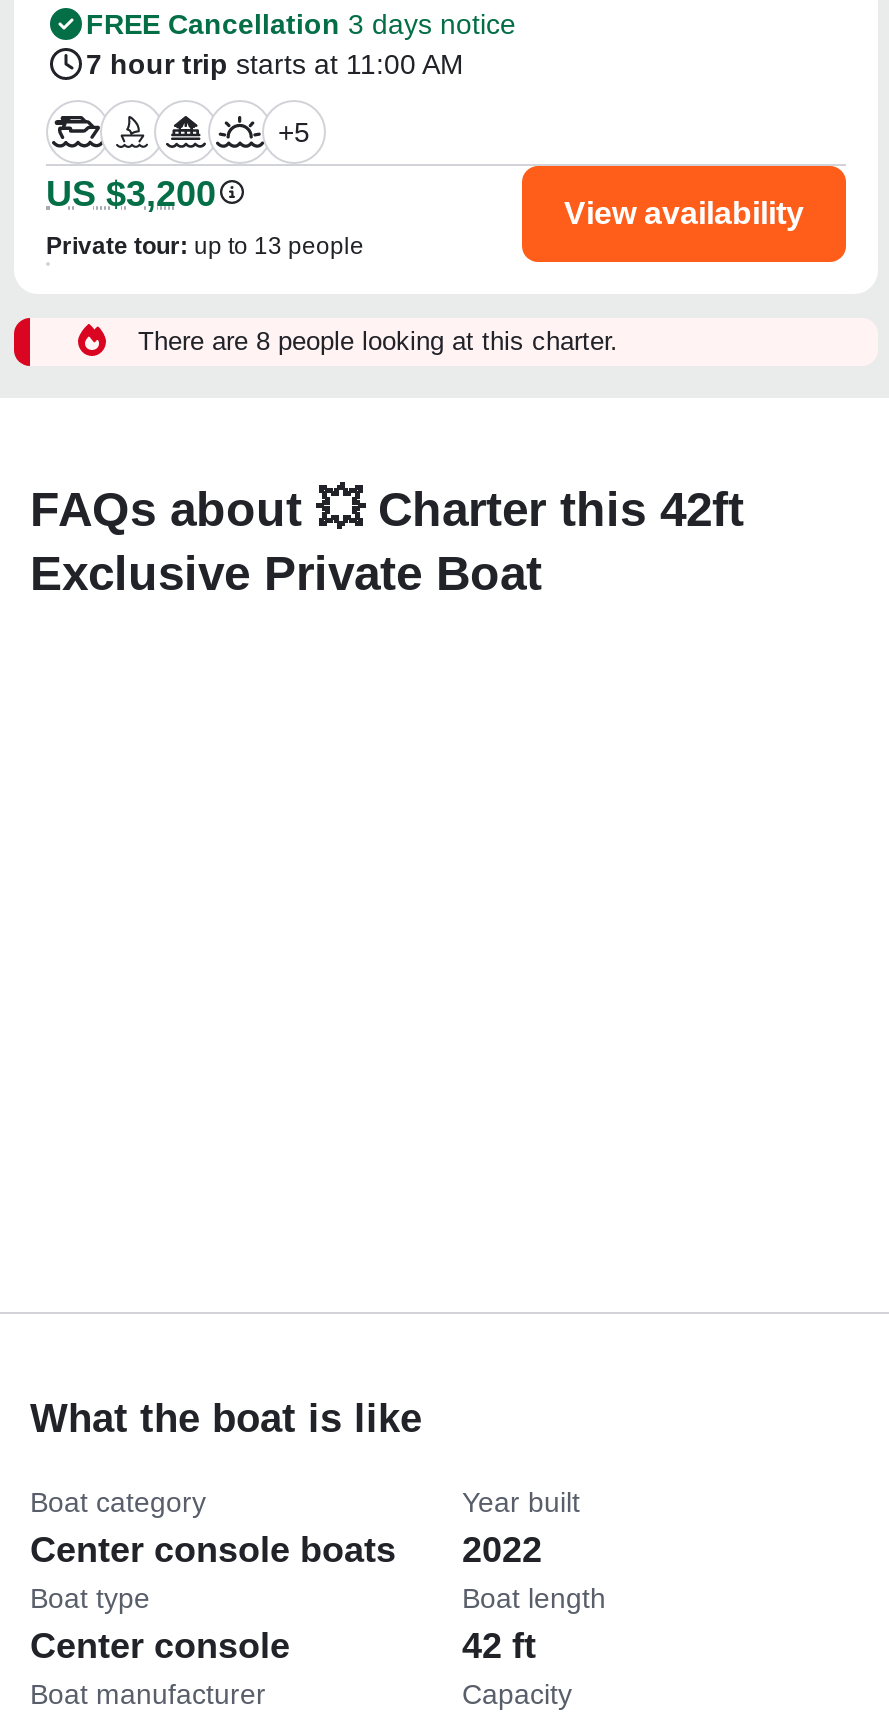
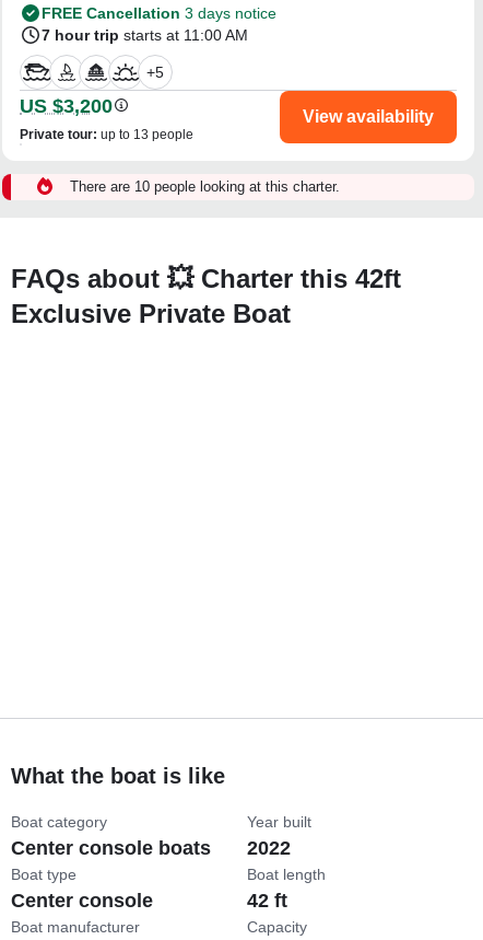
[138,325,618,355] There are 8 people looking at this charter. -> [70,178,340,194] There are 10 people looking at this charter.

